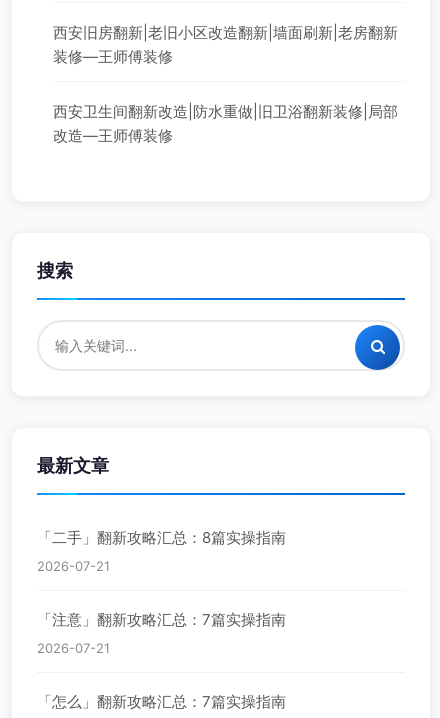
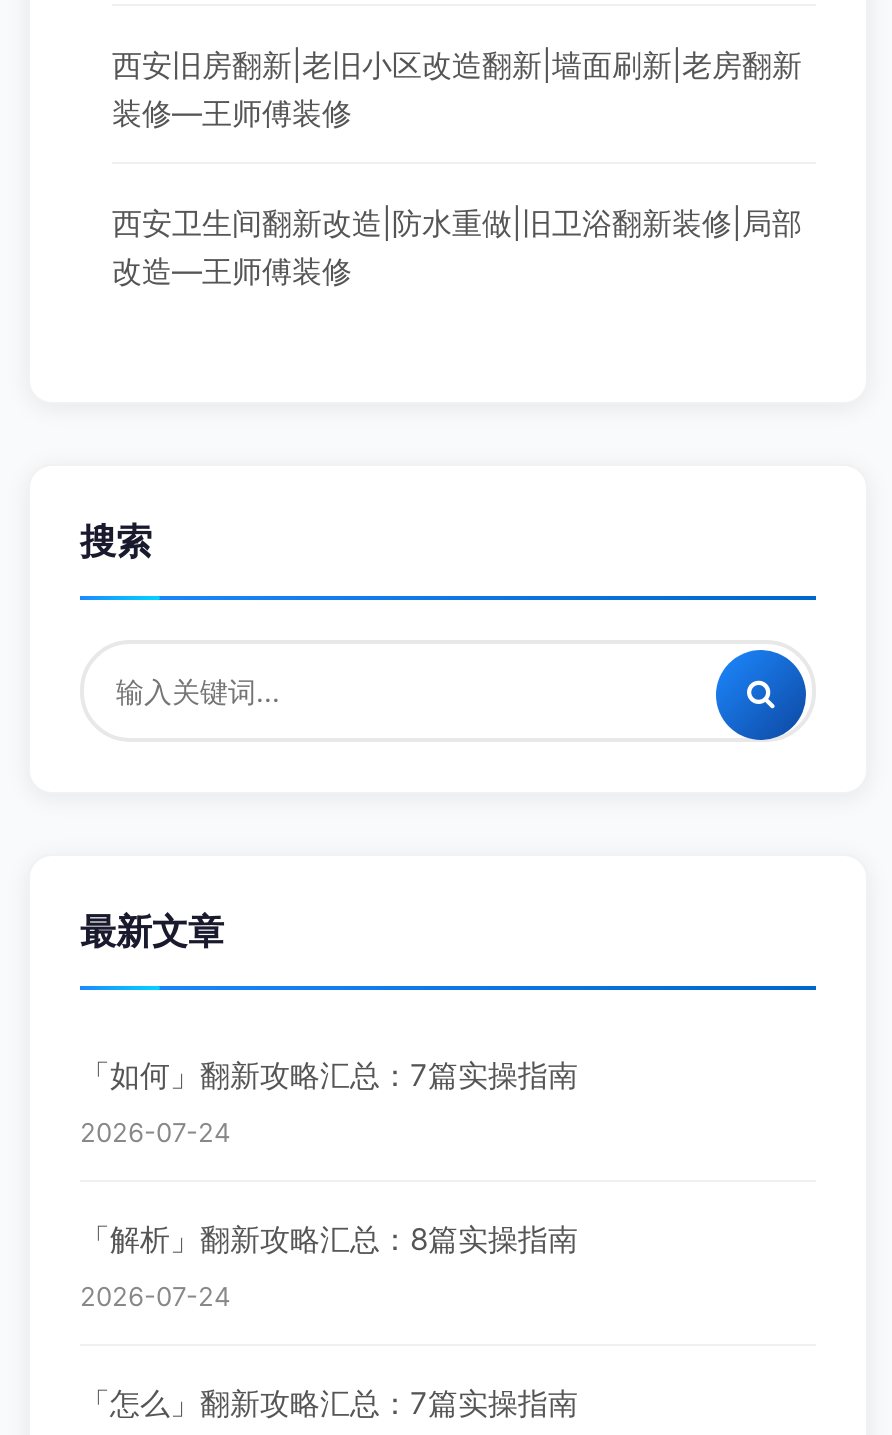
[37,528,286,547] 「二手」翻新攻略汇总：8篇实操指南 -> [80,1055,578,1093] 「如何」翻新攻略汇总：7篇实操指南
[37,558,110,574] 2026-07-21 -> [80,1115,230,1147] 2026-07-24
[37,610,286,629] 「注意」翻新攻略汇总：7篇实操指南 -> [80,1219,578,1257] 「解析」翻新攻略汇总：8篇实操指南
[37,640,110,656] 2026-07-21 -> [80,1279,230,1311] 2026-07-24

